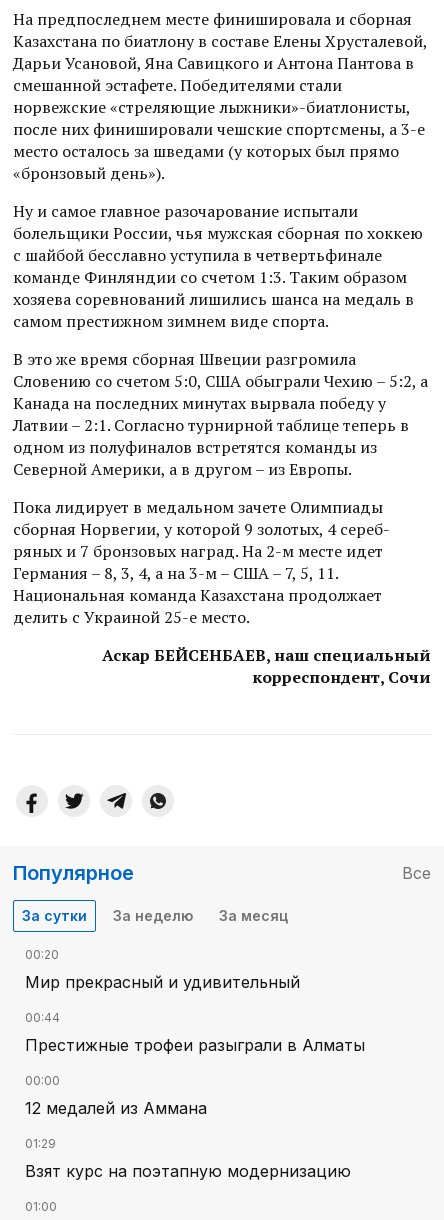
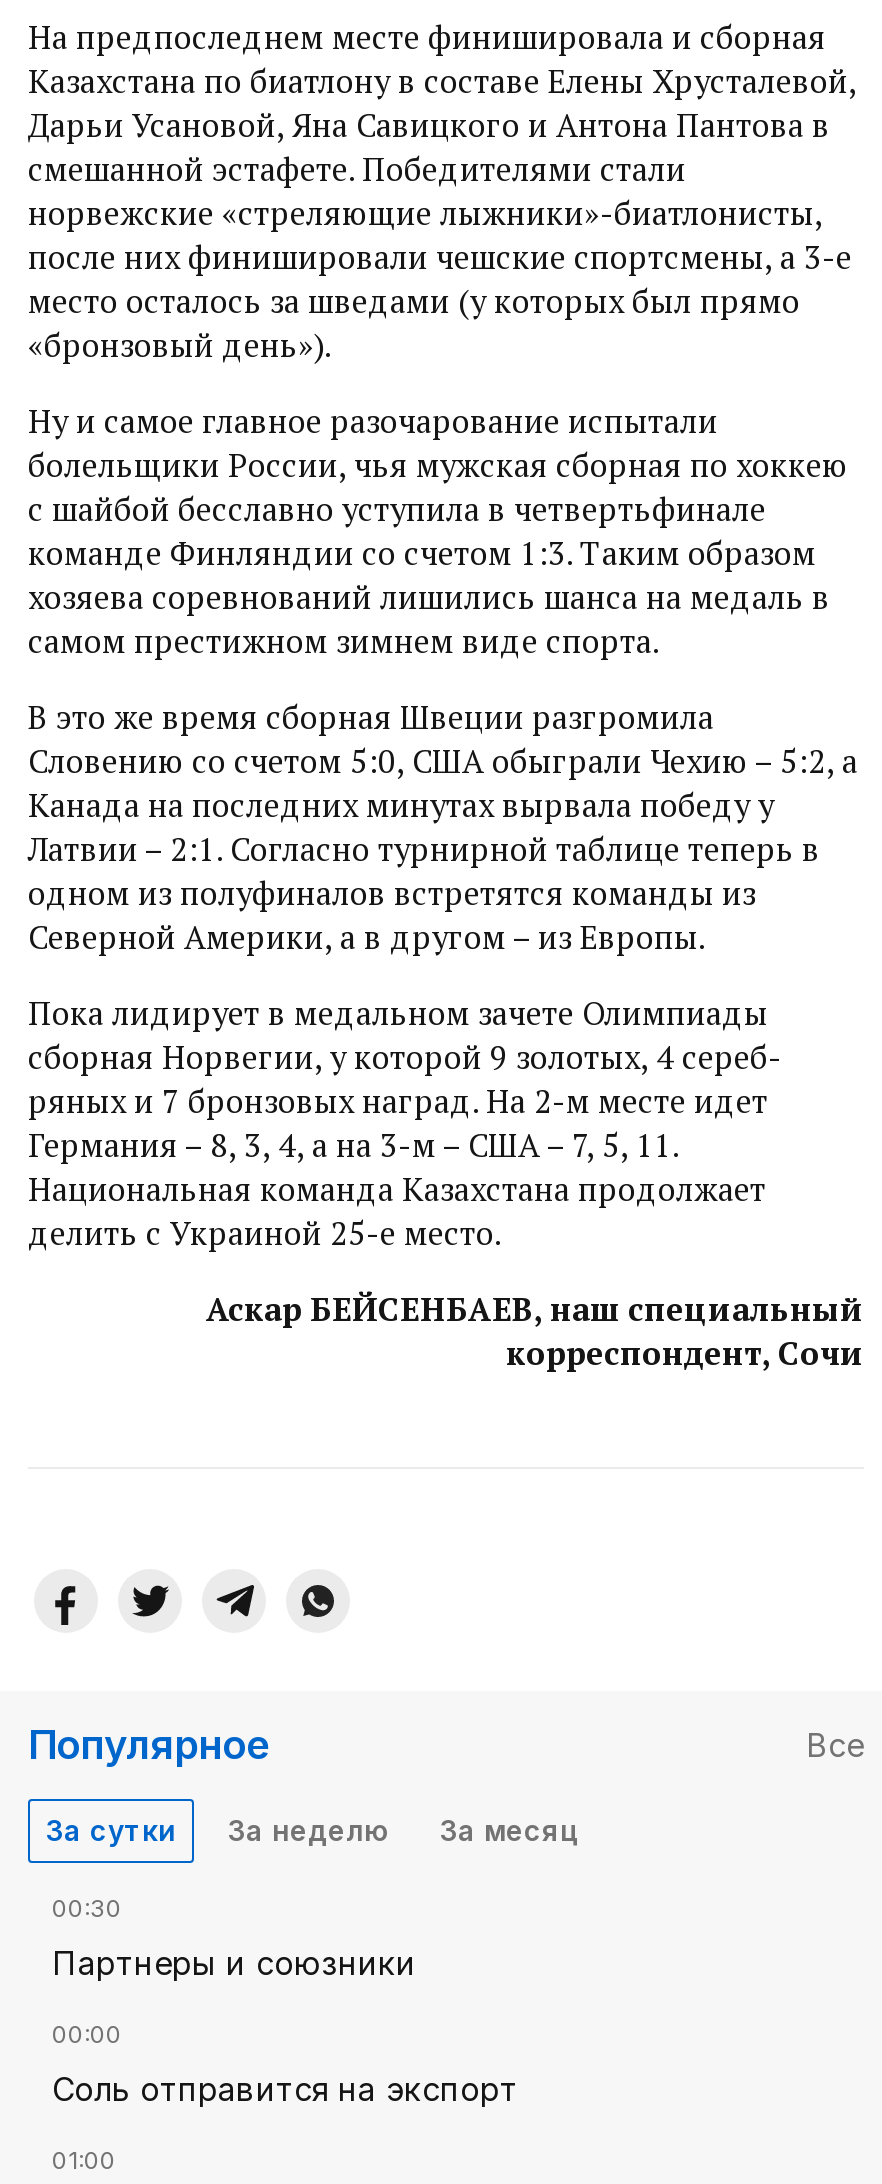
[25,947,365,1055] 00:20 | Мир прекрасный и удивительный | 00:44 | Престижные трофеи разыграли в Алматы -> [52,1893,416,1983] 00:30 | Партнеры и союзники
[25,1098,351,1181] 12 медалей из Аммана | 01:29 | Взят курс на поэтапную модернизацию -> [52,2069,518,2109] Соль отправится на экспорт

